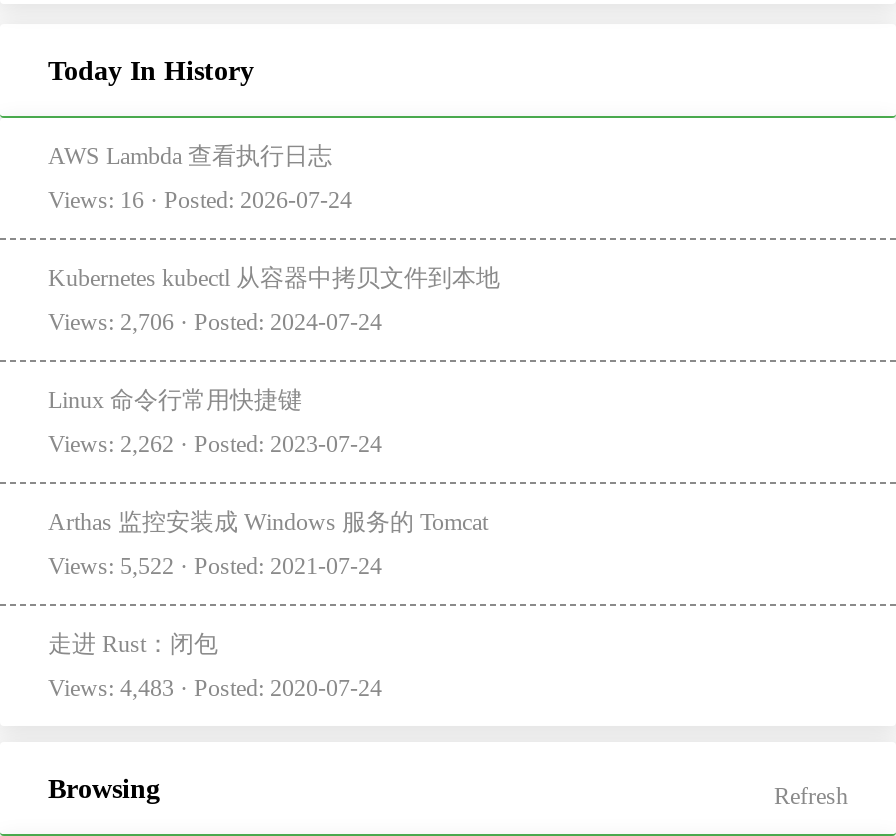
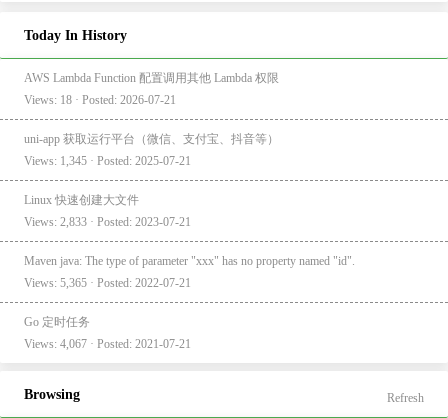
[48,142,332,170] AWS Lambda 查看执行日志 -> [24,71,279,85] AWS Lambda Function 配置调用其他 Lambda 权限
[48,186,352,214] Views: 16 · Posted: 2026-07-24 -> [24,93,176,107] Views: 18 · Posted: 2026-07-21
[48,264,500,292] Kubernetes kubectl 从容器中拷贝文件到本地 -> [24,132,279,146] uni-app 获取运行平台（微信、支付宝、抖音等）
[48,308,382,336] Views: 2,706 · Posted: 2024-07-24 -> [24,154,191,168] Views: 1,345 · Posted: 2025-07-21
[48,386,302,414] Linux 命令行常用快捷键 -> [24,193,139,207] Linux 快速创建大文件
[48,430,382,458] Views: 2,262 · Posted: 2023-07-24 -> [24,215,191,229] Views: 2,833 · Posted: 2023-07-21
[48,508,488,536] Arthas 监控安装成 Windows 服务的 Tomcat -> [24,254,355,268] Maven java: The type of parameter "xxx" has no property named "id".
[48,552,382,580] Views: 5,522 · Posted: 2021-07-24 -> [24,276,191,290] Views: 5,365 · Posted: 2022-07-21
[48,630,218,658] 走进 Rust：闭包 -> [24,315,90,329] Go 定时任务
[48,674,382,702] Views: 4,483 · Posted: 2020-07-24 -> [24,337,191,351] Views: 4,067 · Posted: 2021-07-21

